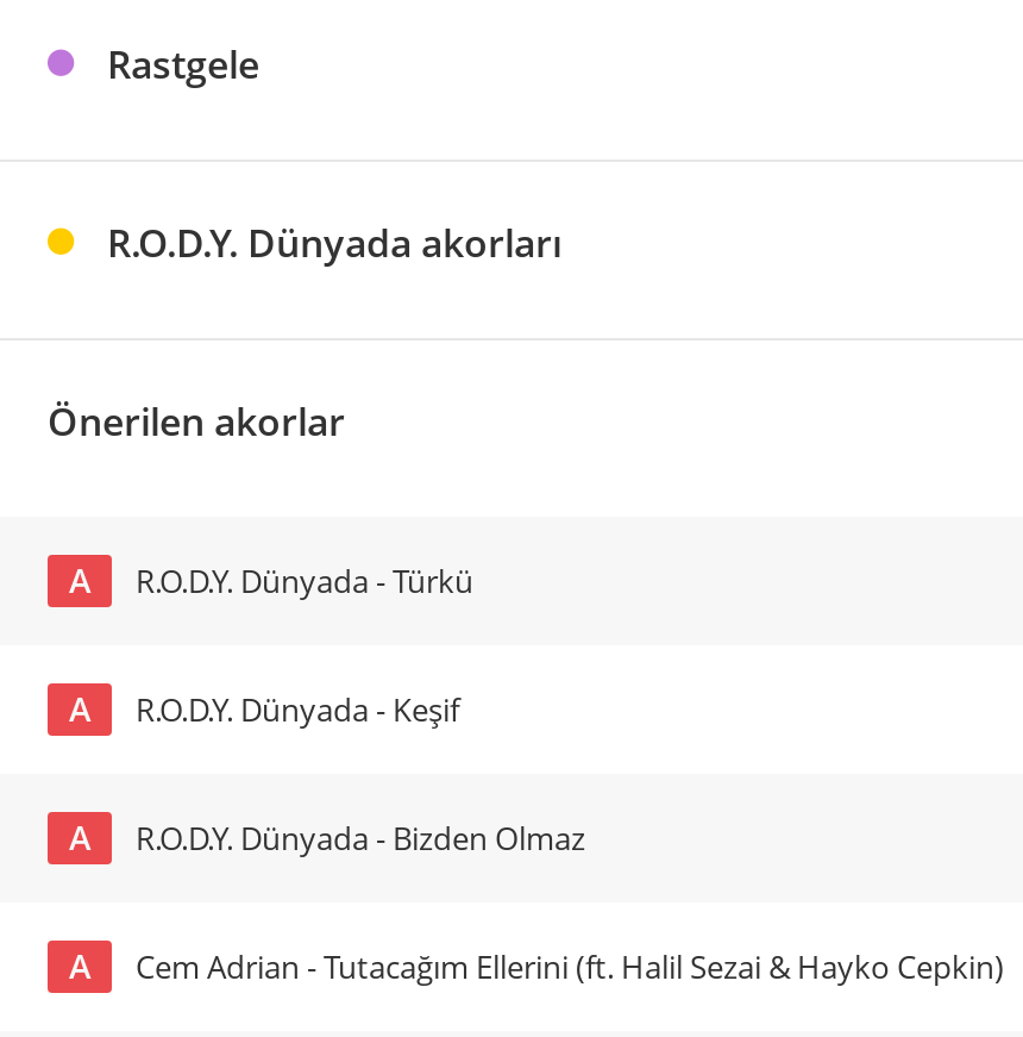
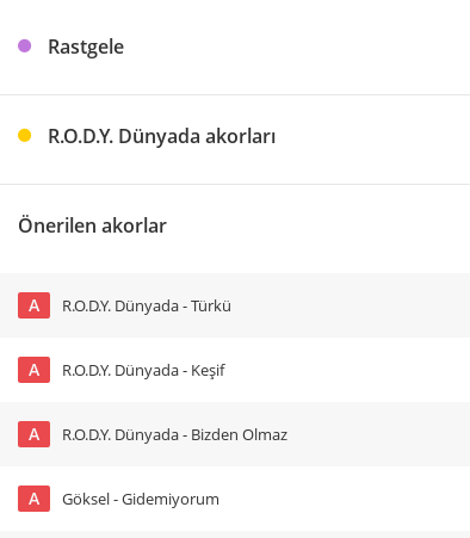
[136,945,1004,988] Cem Adrian - Tutacağım Ellerini (ft. Halil Sezai & Hayko Cepkin) -> [62,488,219,509] Göksel - Gidemiyorum

